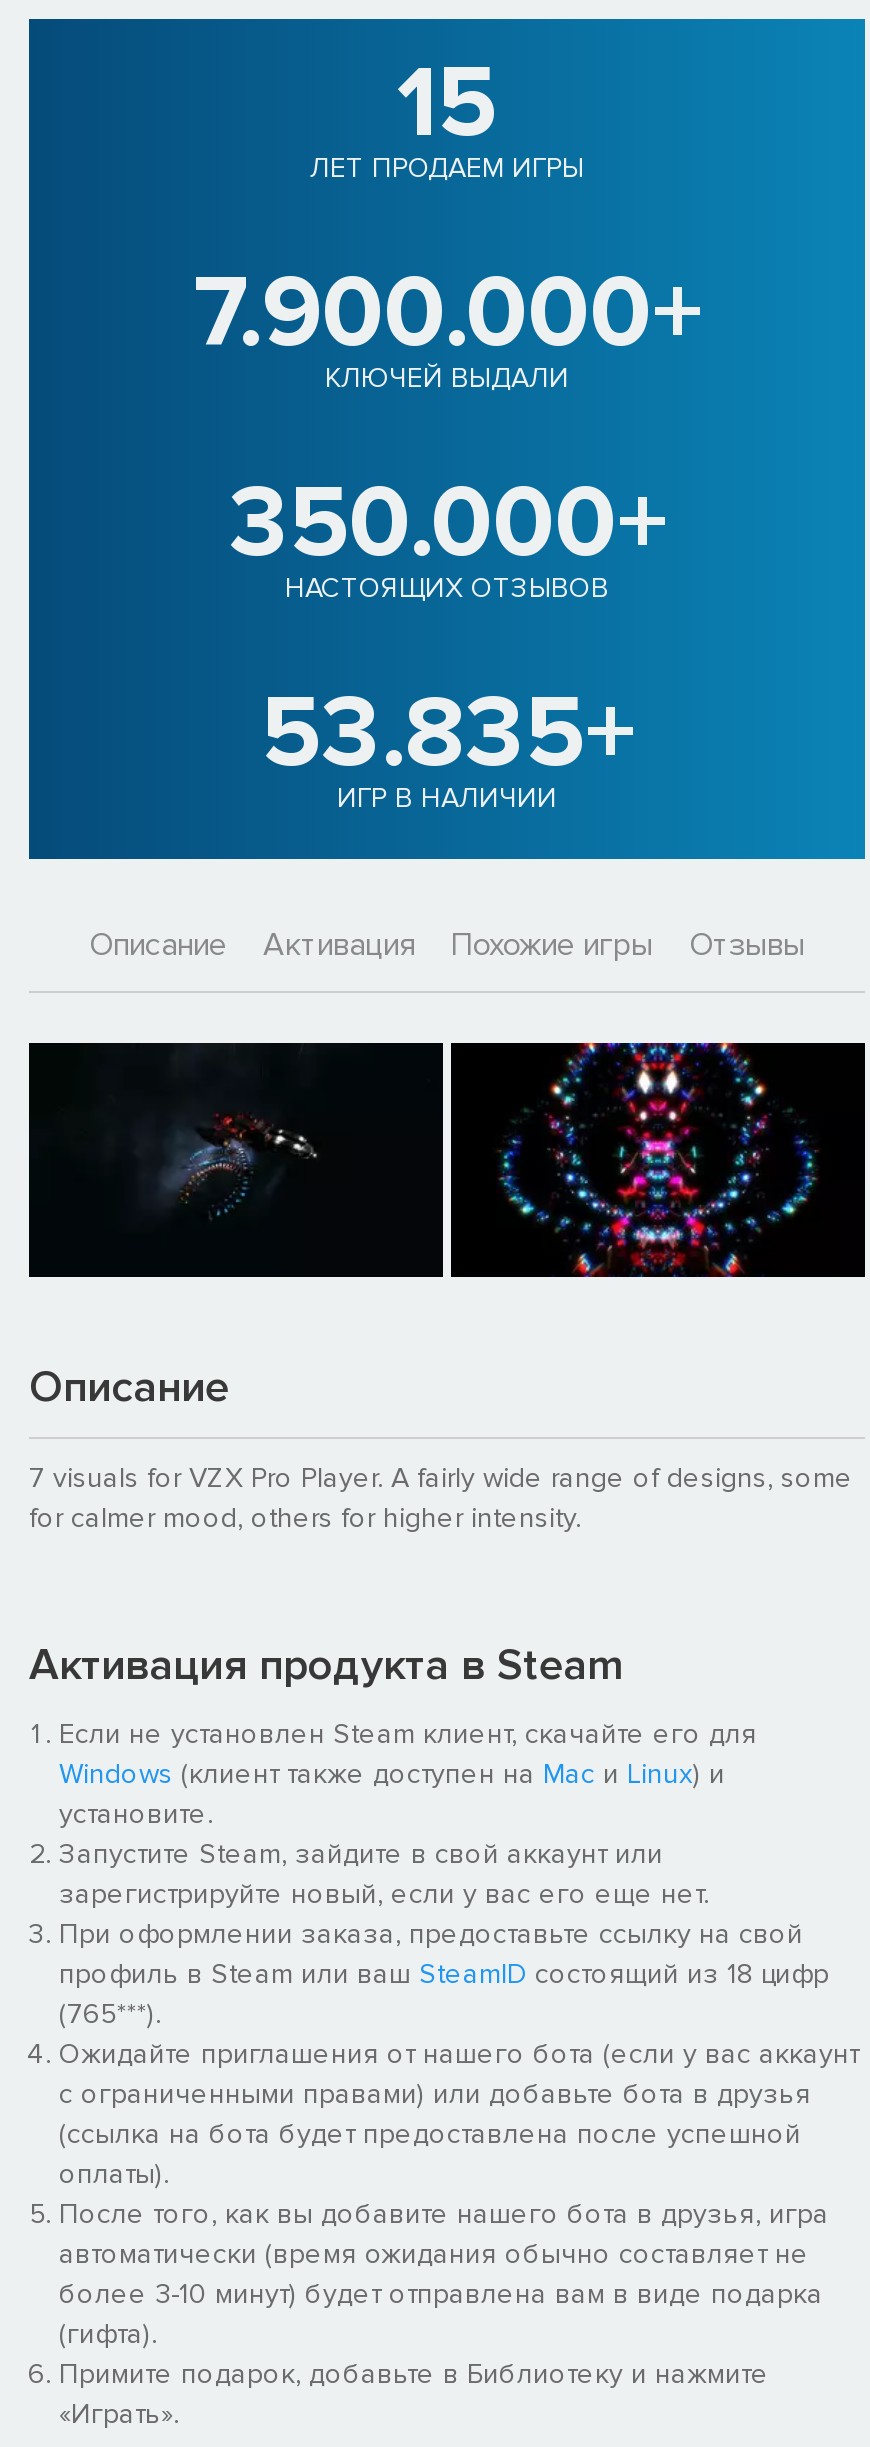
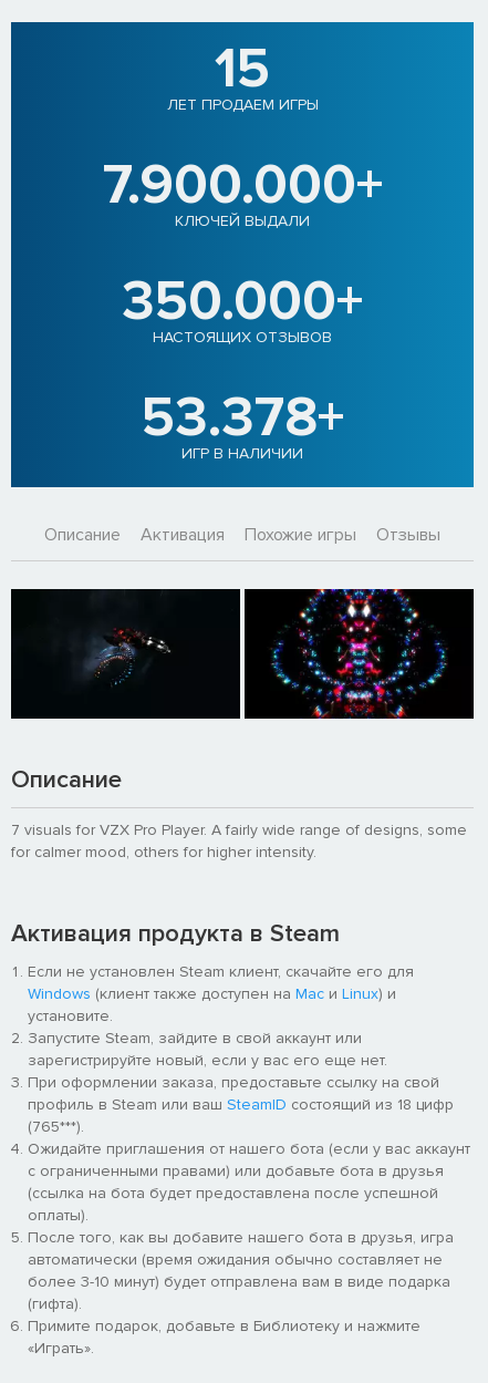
[261,674,633,796] 53.835+ -> [141,385,344,452] 53.378+

